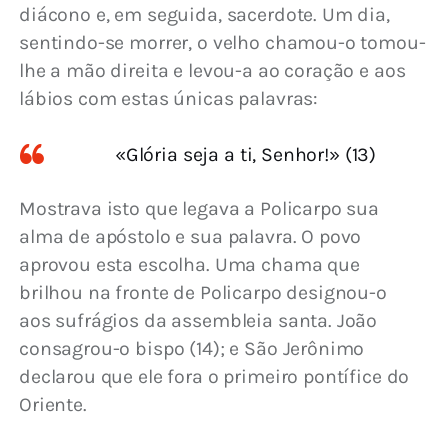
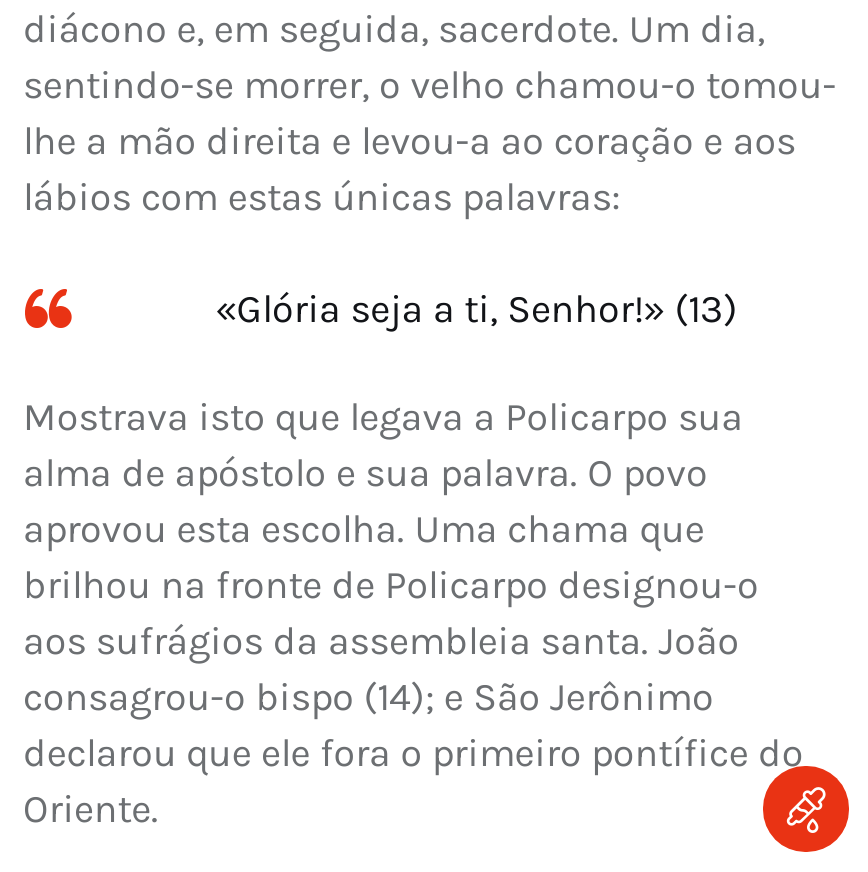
none -> [761,766,851,854] [image]

